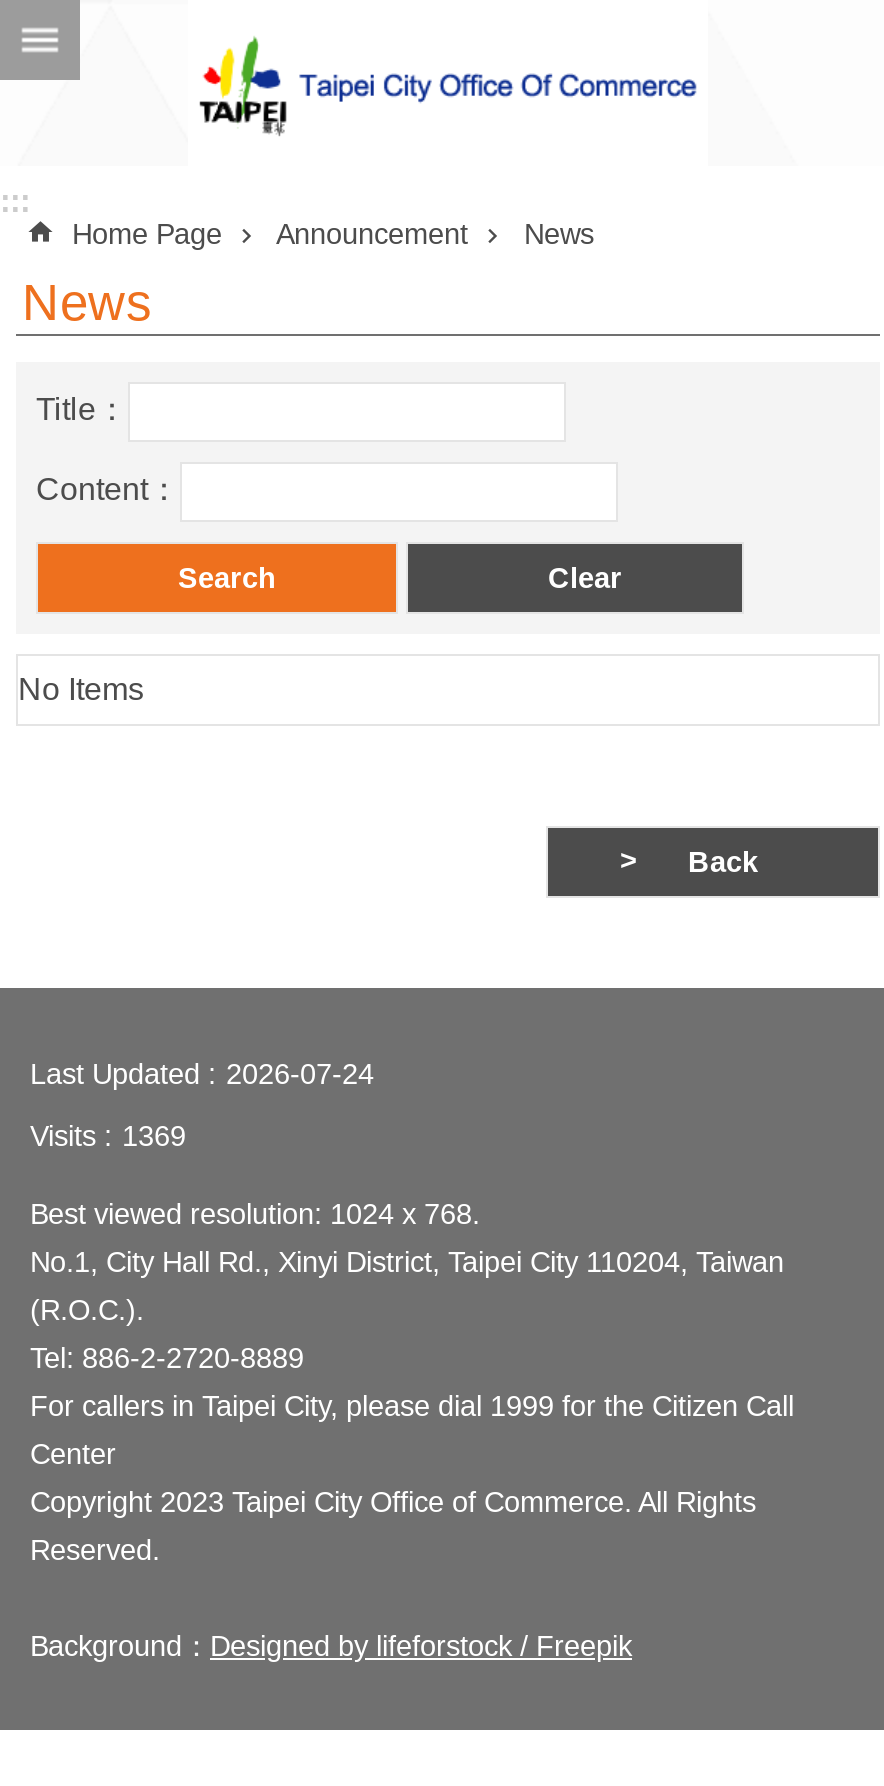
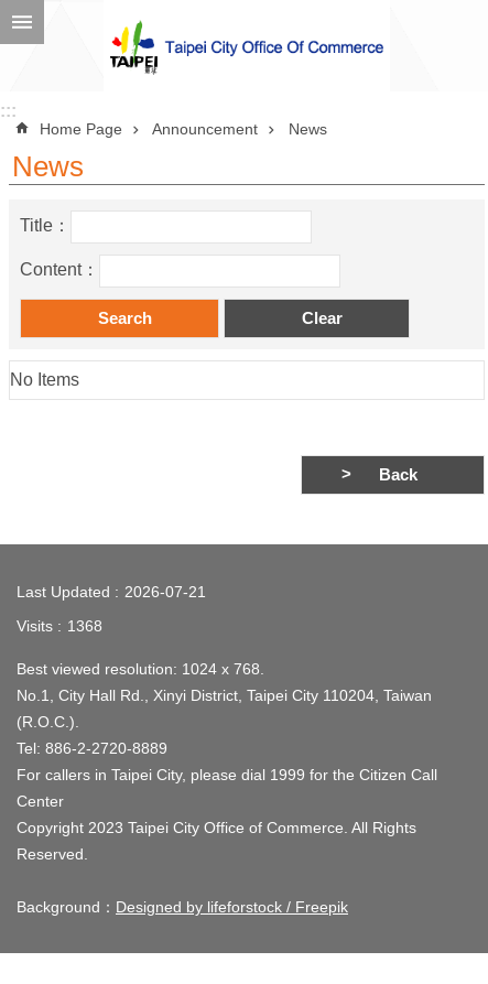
[226,1058,374,1090] 2026-07-24 -> [124,583,206,601] 2026-07-21
[122,1120,186,1152] 1369 -> [67,617,102,635] 1368

